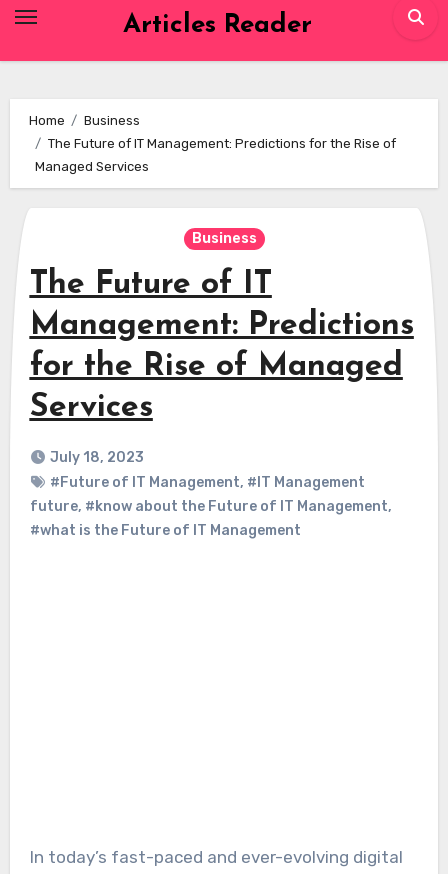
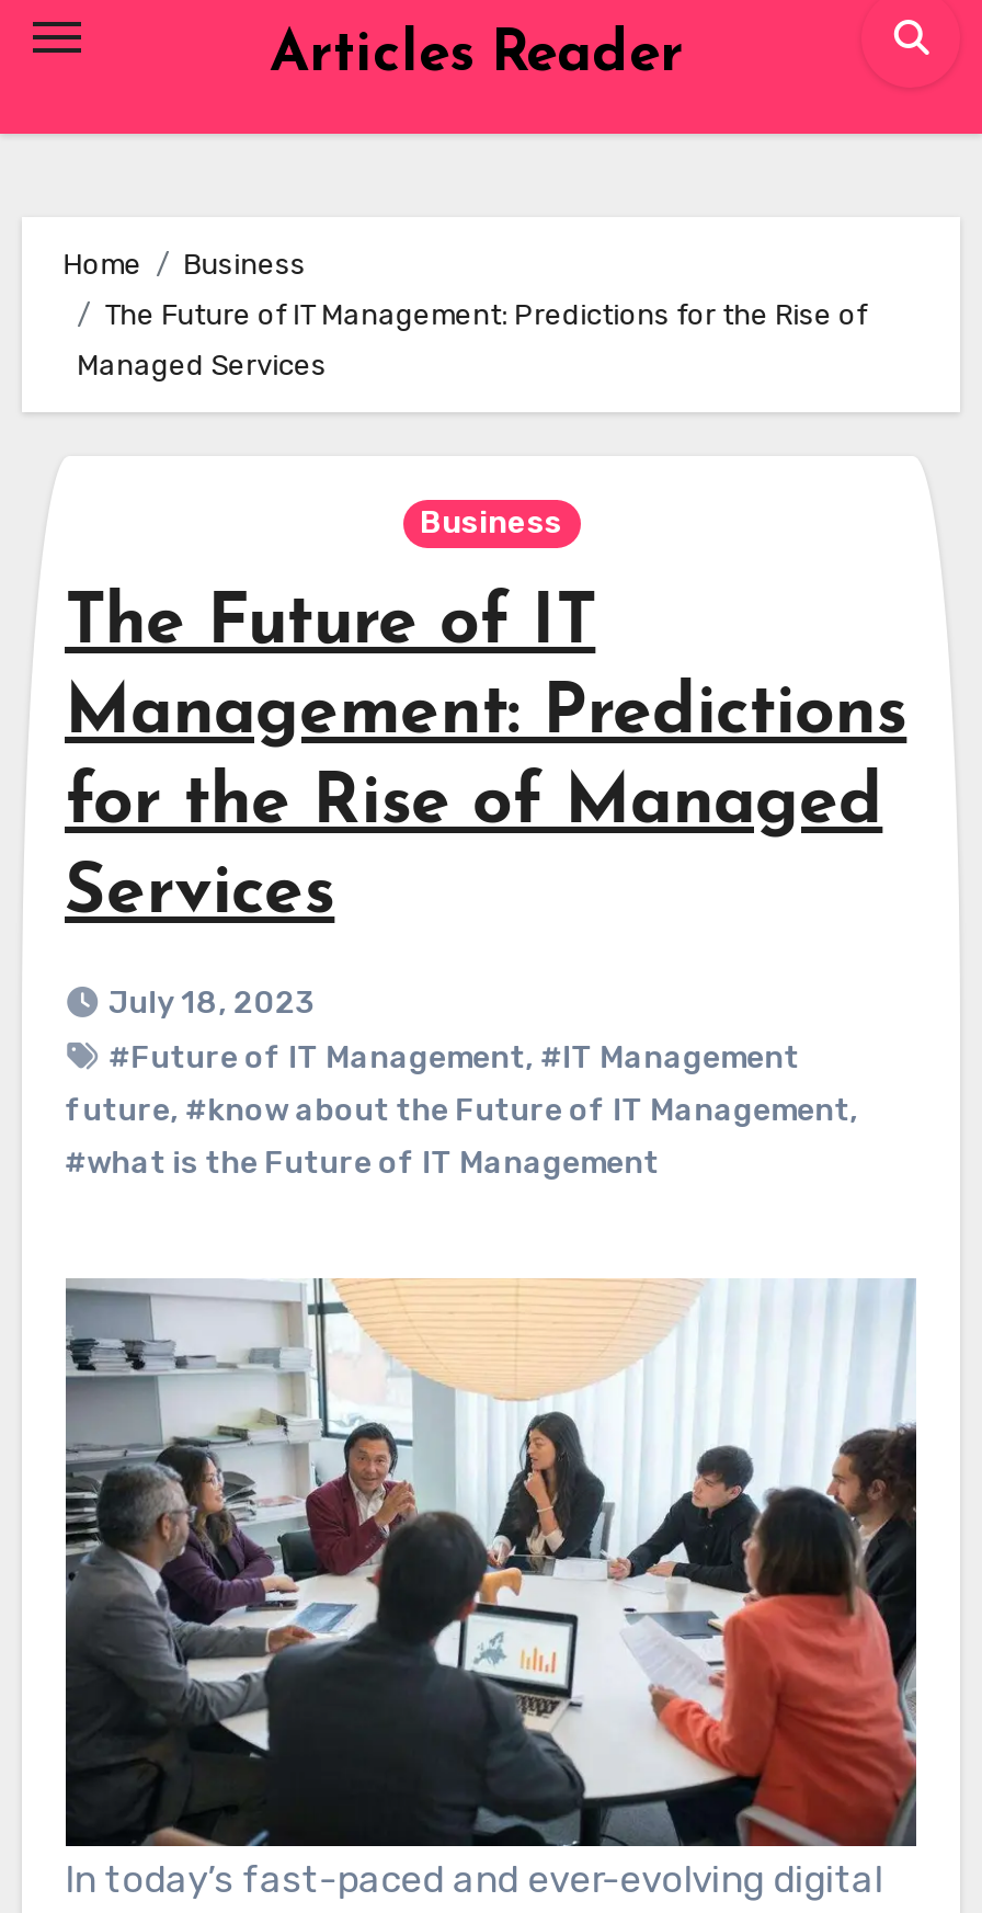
none -> [64,1276,918,1848] [image]

